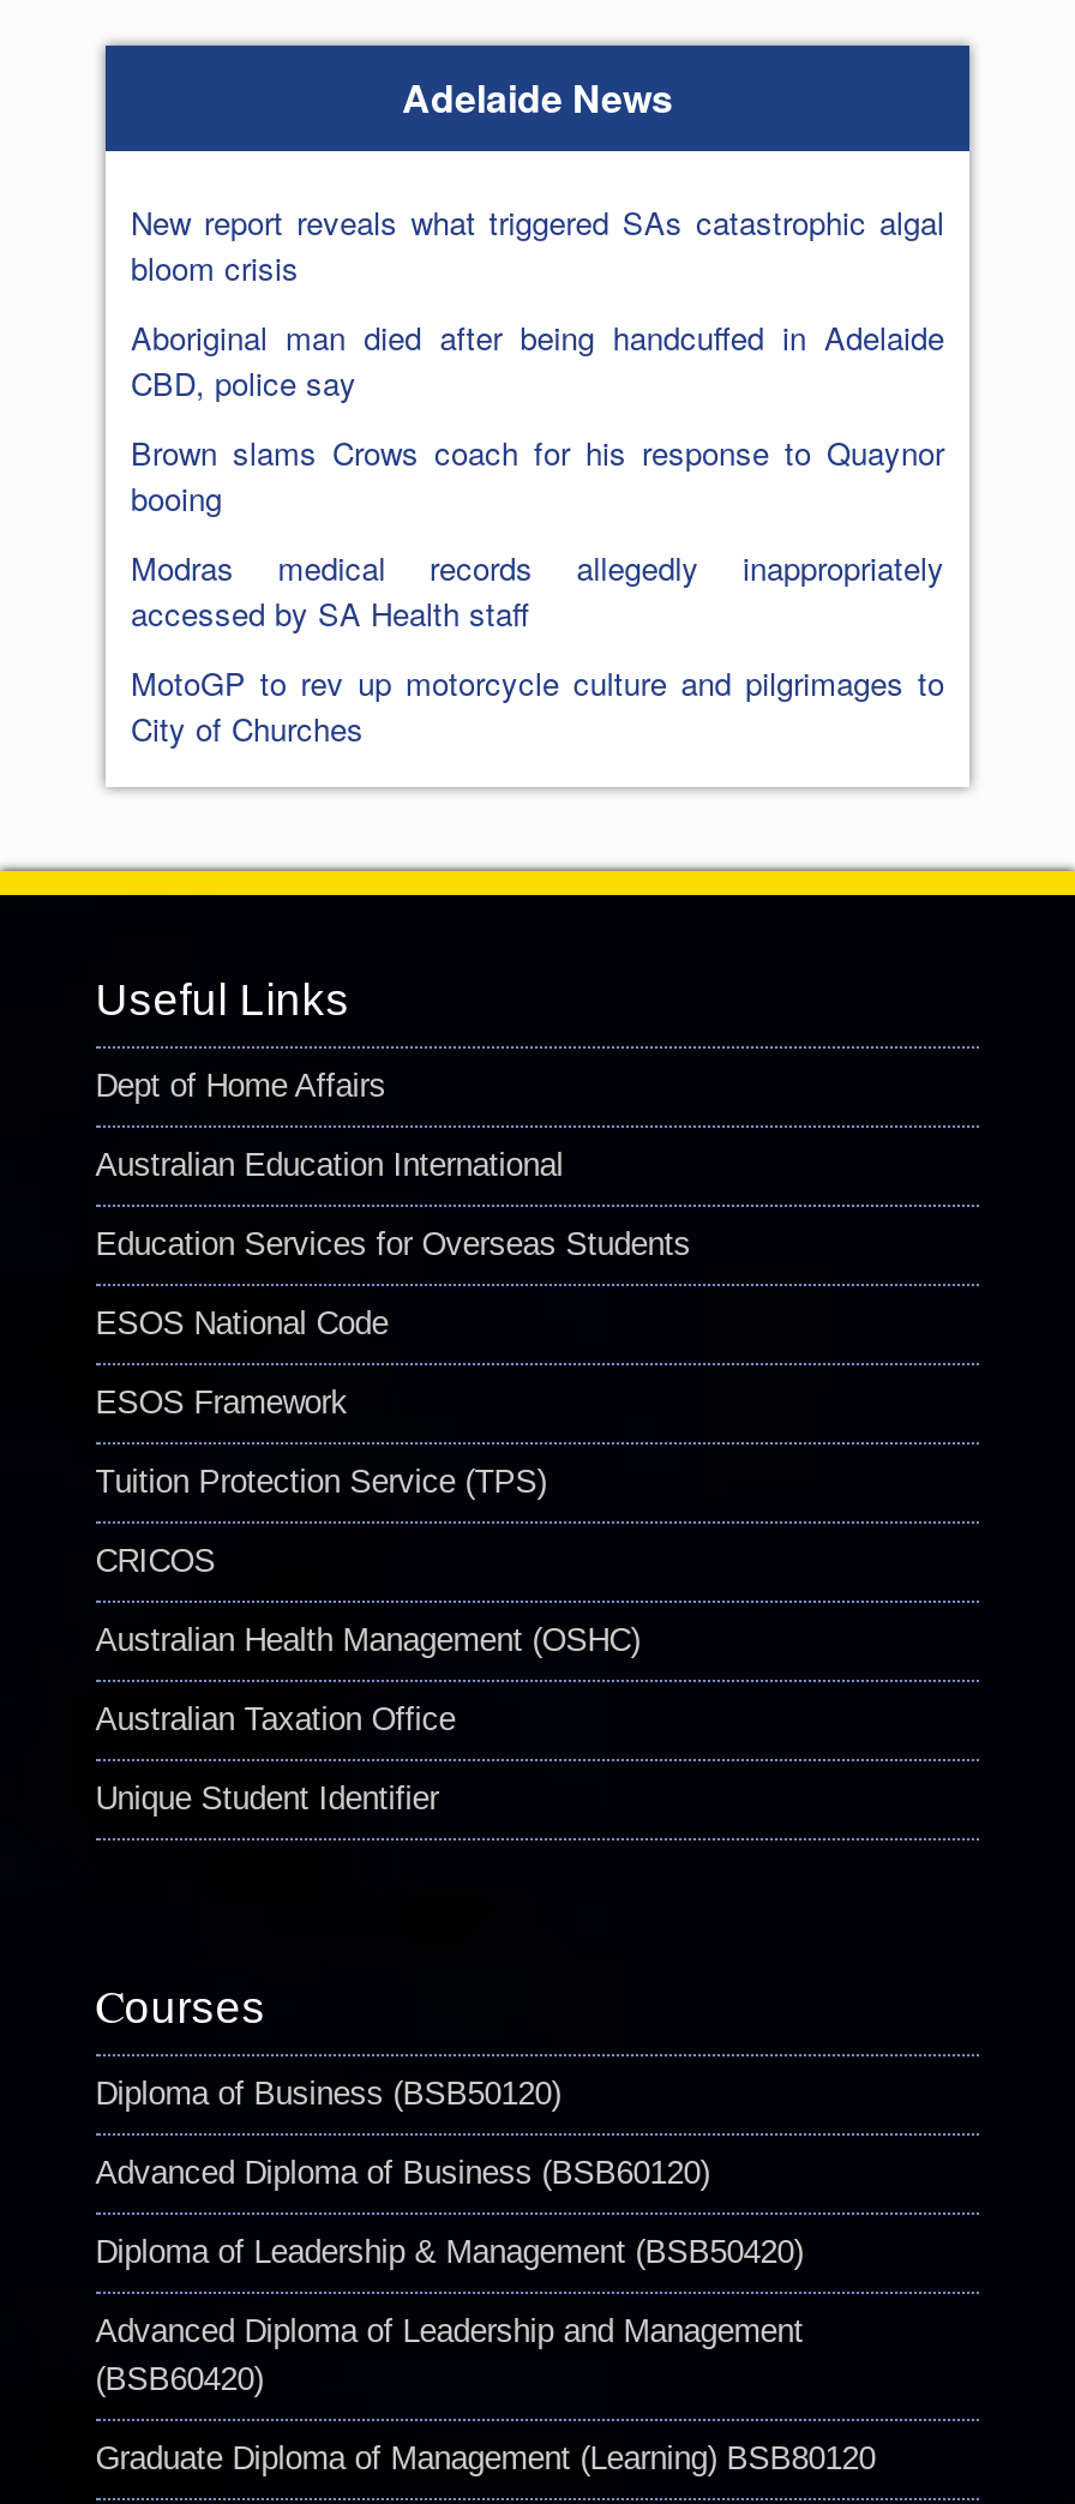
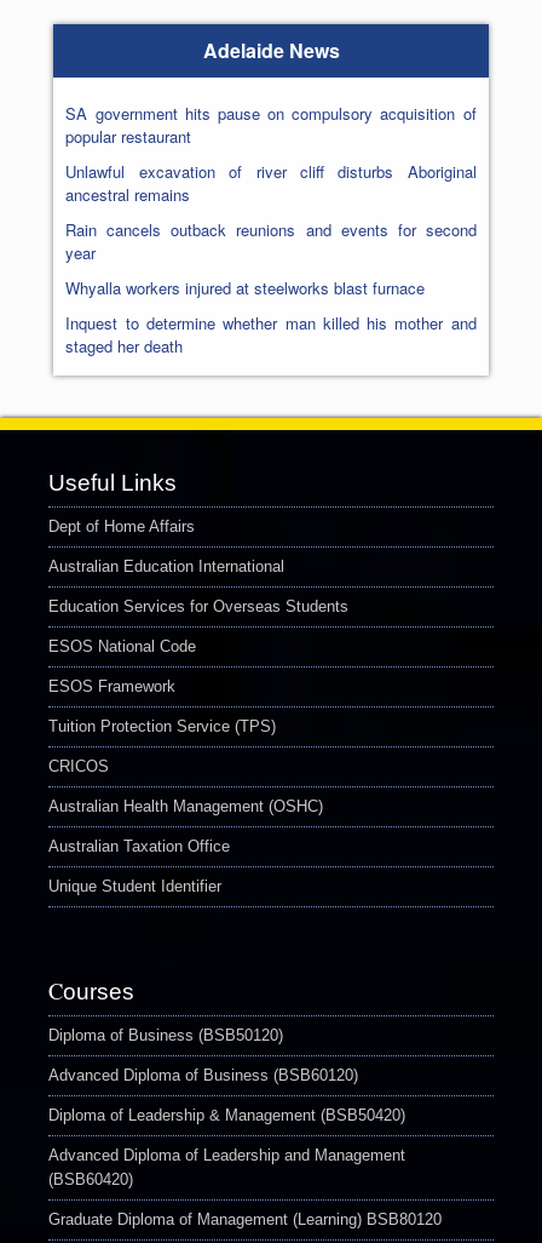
[131,198,944,289] New report reveals what triggered SAs catastrophic algal | bloom crisis -> [66,101,476,147] SA government hits pause on compulsory acquisition of | popular restaurant
[131,313,944,404] Aboriginal man died after being handcuffed in Adelaide | CBD, police say -> [66,159,476,205] Unlawful excavation of river cliff disturbs Aboriginal | ancestral remains
[131,428,944,520] Brown slams Crows coach for his response to Quaynor | booing -> [66,217,476,264] Rain cancels outback reunions and events for second | year
[131,544,944,635] Modras medical records allegedly inappropriately | accessed by SA Health staff -> [66,276,425,299] Whyalla workers injured at steelworks blast furnace
[131,659,944,750] MotoGP to rev up motorcycle culture and pilgrimages to | City of Churches -> [66,311,476,357] Inquest to determine whether man killed his mother and | staged her death

